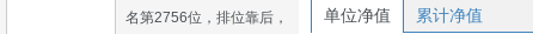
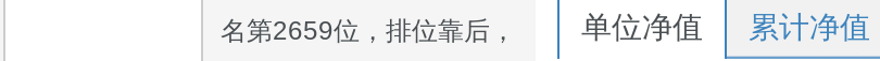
[125,9,288,26] 名第2756位，排位靠后， -> [221,16,516,46] 名第2659位，排位靠后，

